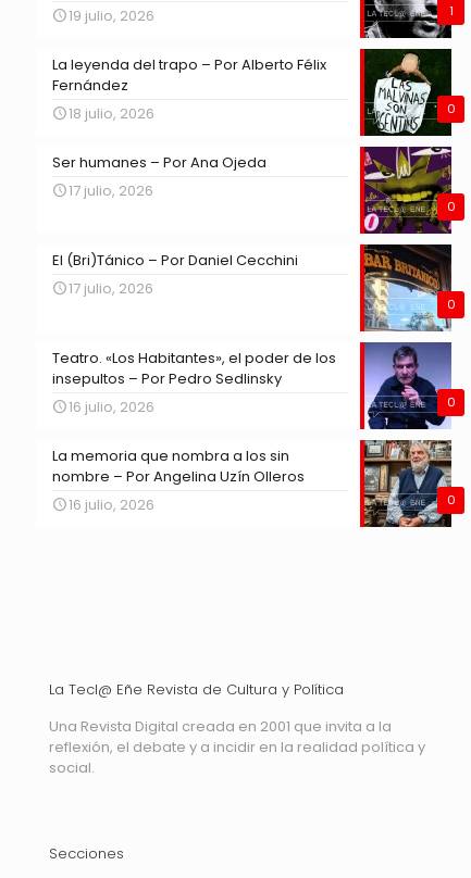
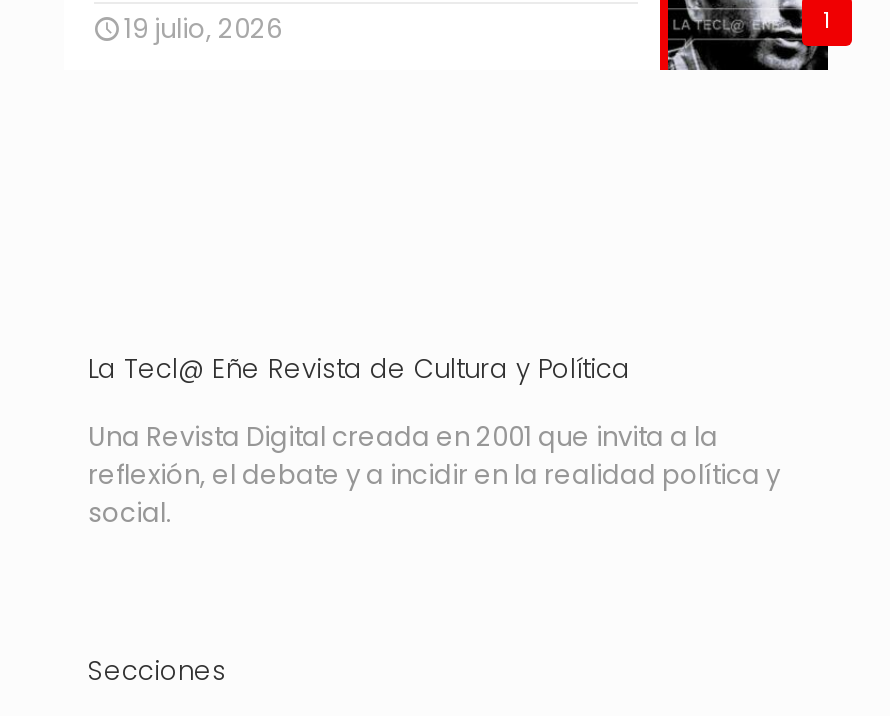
[360,48,455,137] [image] | 0 -> none
[52,54,326,124] La leyenda del trapo – Por Alberto Félix | Fernández | 18 julio, 2026 -> none
[360,146,455,235] [image] | 0 -> none
[52,152,267,201] Ser humanes – Por Ana Ojeda | 17 julio, 2026 -> none
[360,243,455,333] [image] | 0 -> none
[52,250,298,299] El (Bri)Tánico – Por Daniel Cecchini | 17 julio, 2026 -> none
[360,341,455,430] [image] | 0 -> none
[52,348,336,417] Teatro. «Los Habitantes», el poder de los | insepultos – Por Pedro Sedlinsky | 16 julio, 2026 -> none
[360,439,455,528] [image] | 0 -> none
[52,446,305,515] La memoria que nombra a los sin | nombre – Por Angelina Uzín Olleros | 16 julio, 2026 -> none

